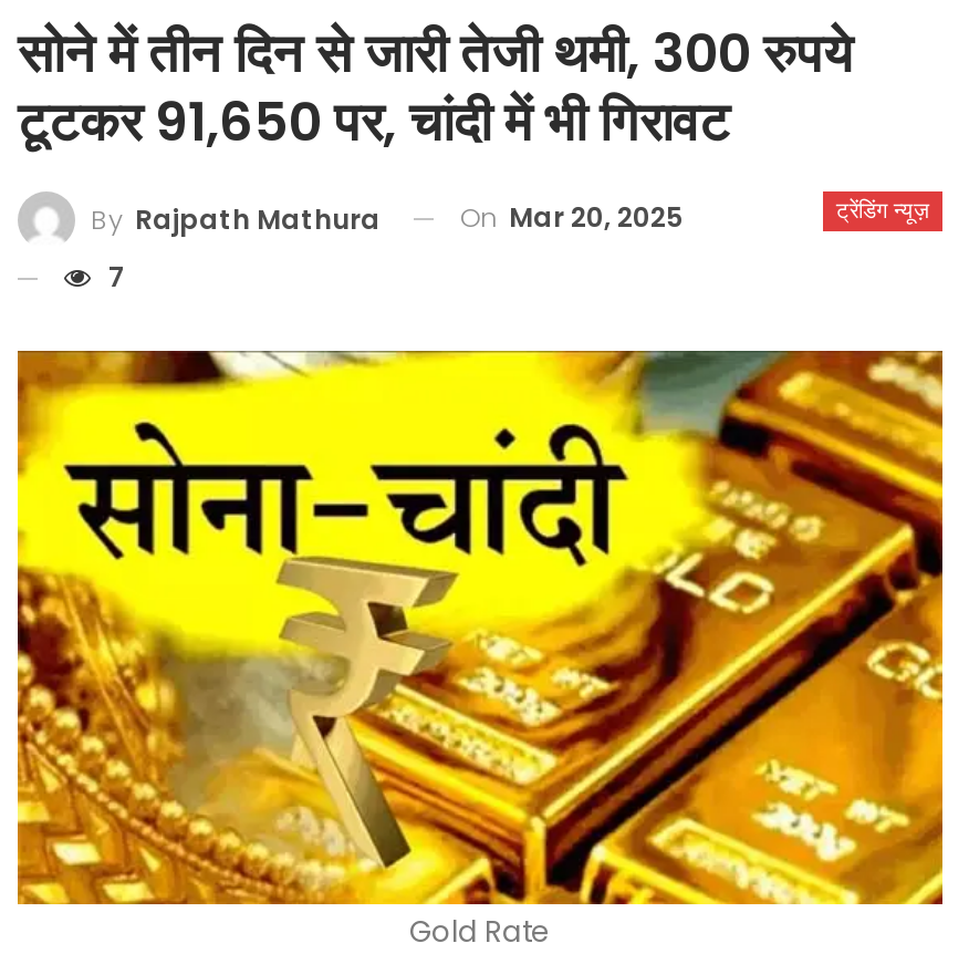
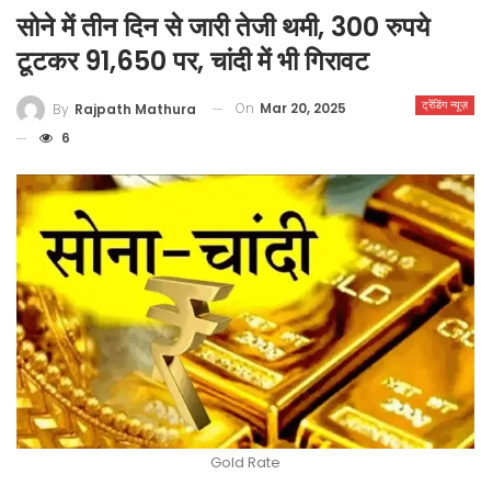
[108,257,126,295] 7 -> [61,128,70,147] 6

